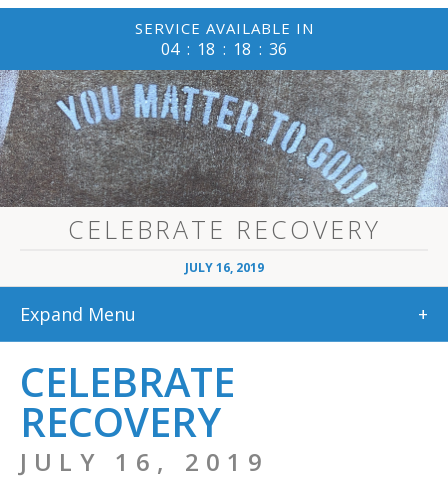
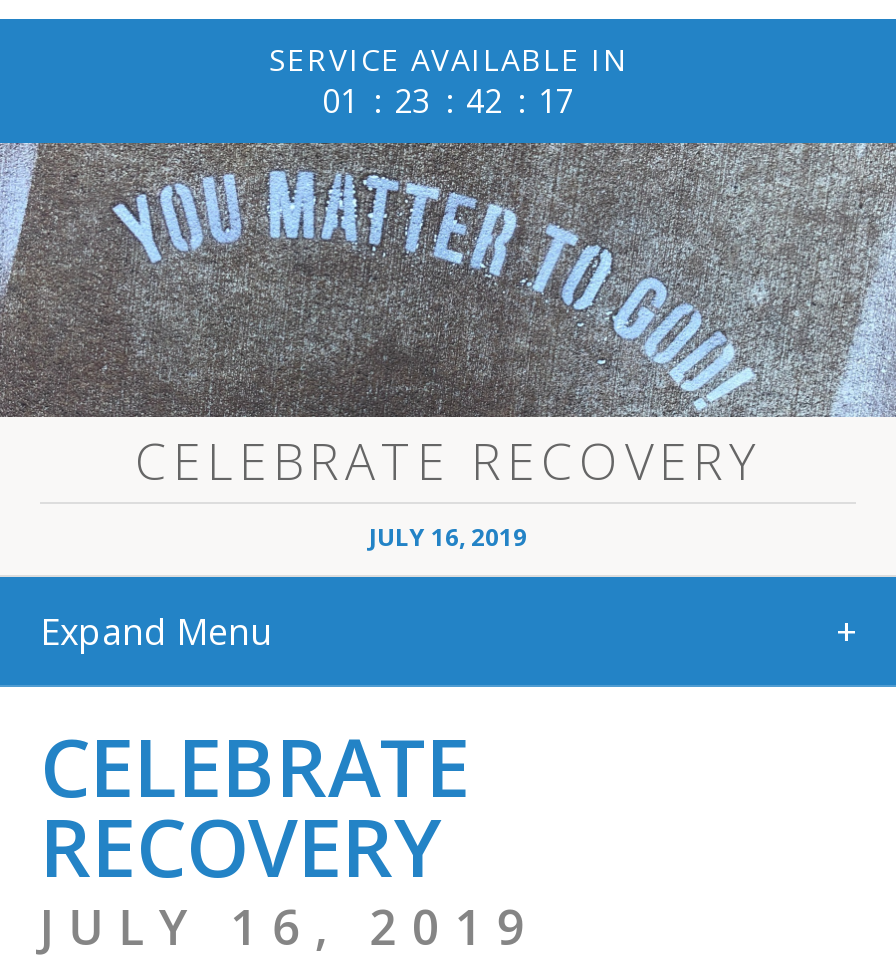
[161,38,287,60] 04: 18: 18: 36 -> [322,79,574,123] 01: 23: 42: 17

